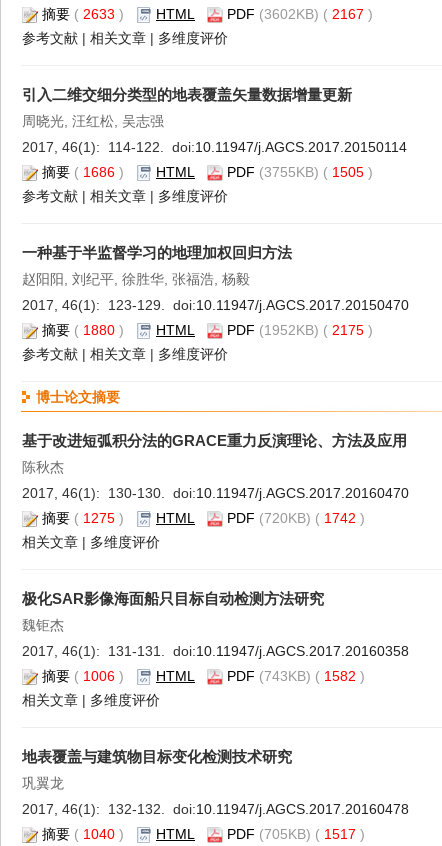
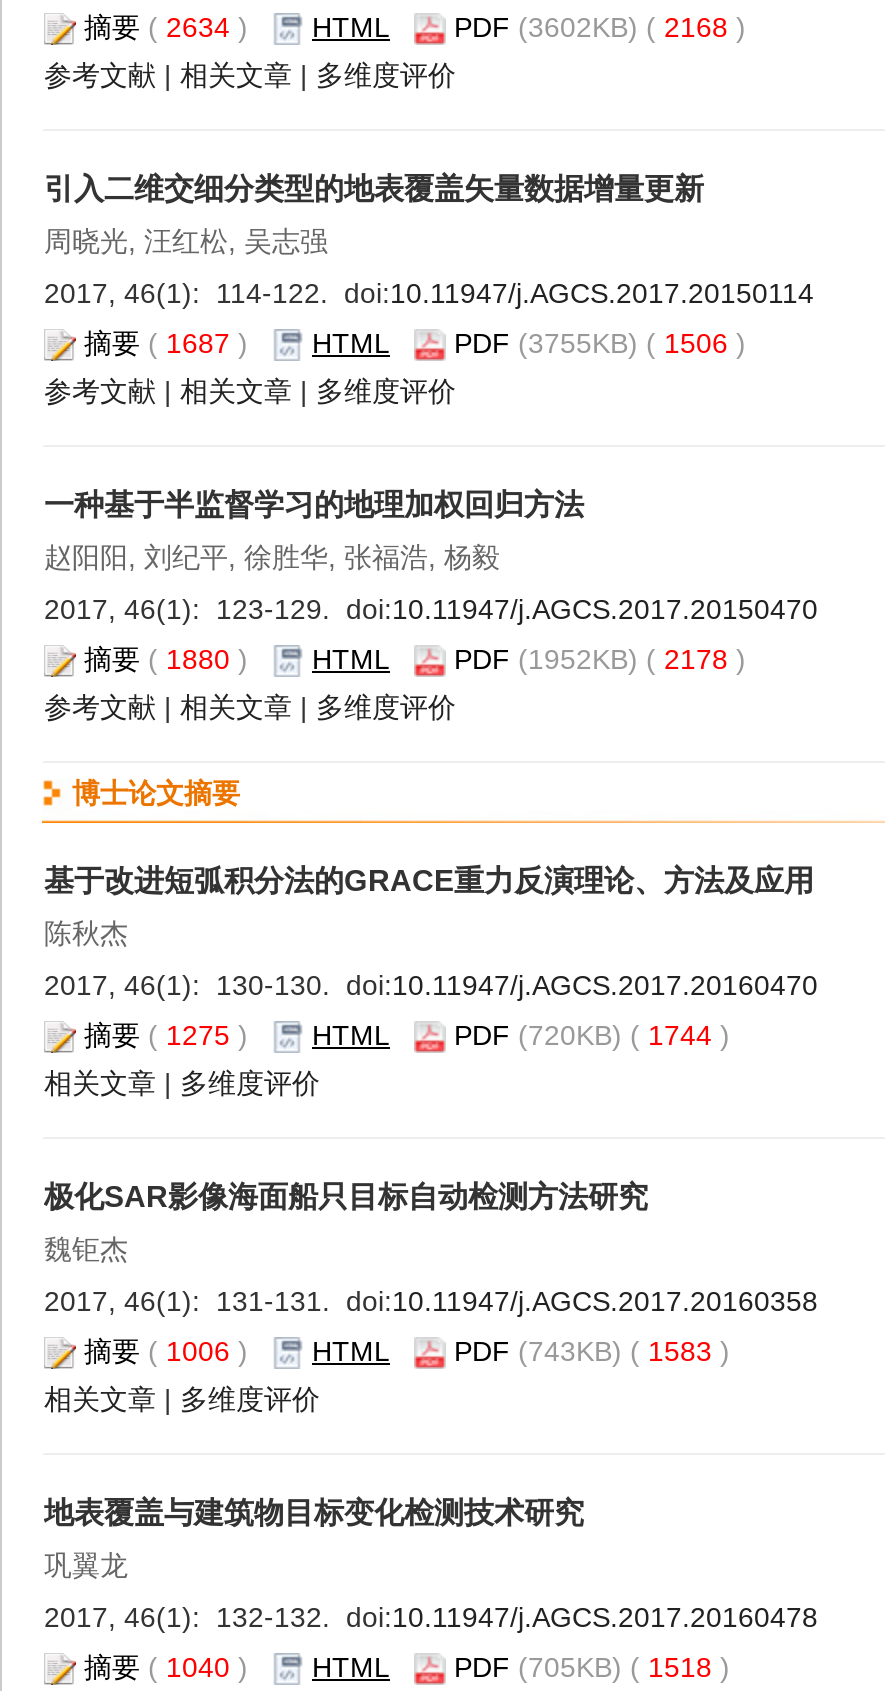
[42,6,136,22] 摘要(2633) -> [84,11,272,43] 摘要(2634)
[227,6,381,22] PDF (3602KB) ( 2167) -> [454,11,762,43] PDF (3602KB) ( 2168)
[42,164,136,180] 摘要(1686) -> [84,327,272,359] 摘要(1687)
[227,164,381,180] PDF (3755KB) ( 1505) -> [454,327,762,359] PDF (3755KB) ( 1506)
[42,322,381,338] 摘要(1880) HTML PDF (1952KB) ( 2175) -> [84,643,762,675] 摘要(1880) HTML PDF (1952KB) ( 2178)
[42,510,373,526] 摘要(1275) HTML PDF (720KB) ( 1742) -> [84,1019,746,1051] 摘要(1275) HTML PDF (720KB) ( 1744)
[42,668,373,684] 摘要(1006) HTML PDF (743KB) ( 1582) -> [84,1335,746,1367] 摘要(1006) HTML PDF (743KB) ( 1583)
[42,826,373,842] 摘要(1040) HTML PDF (705KB) ( 1517) -> [84,1651,746,1683] 摘要(1040) HTML PDF (705KB) ( 1518)

